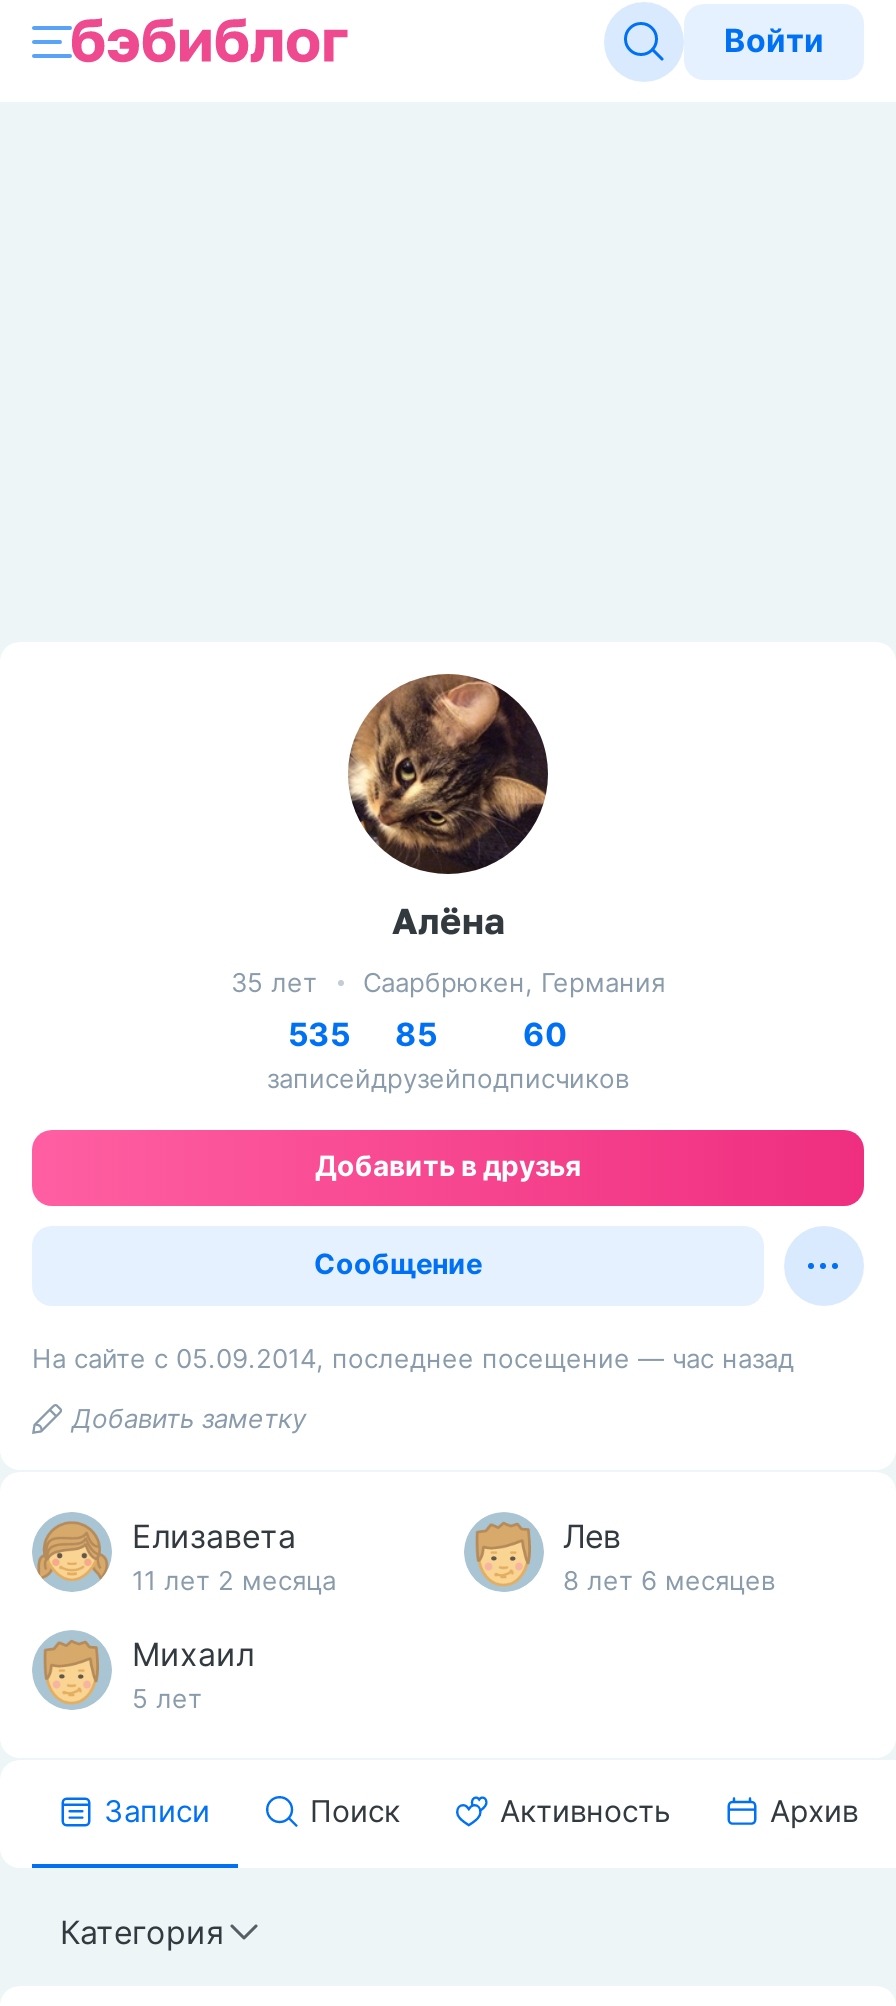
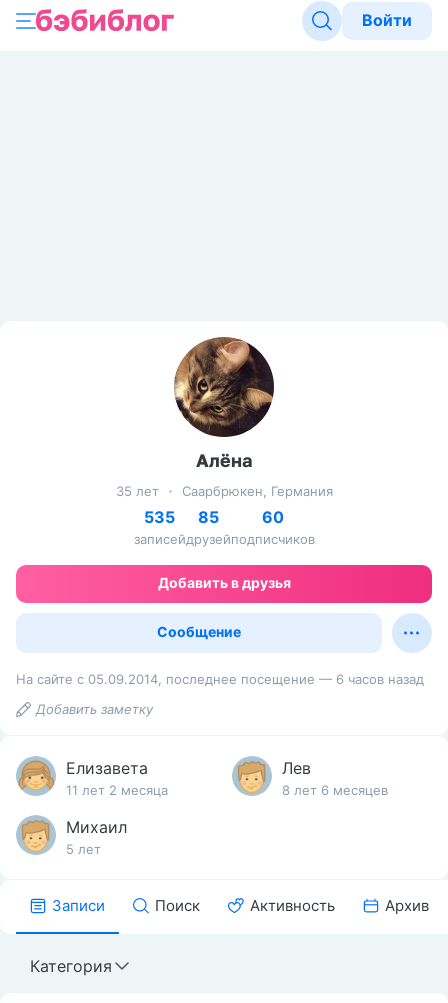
[32,1342,794,1374] На сайте с 05.09.2014, последнее посещение — час назад -> [16,671,424,687] На сайте с 05.09.2014, последнее посещение — 6 часов назад

